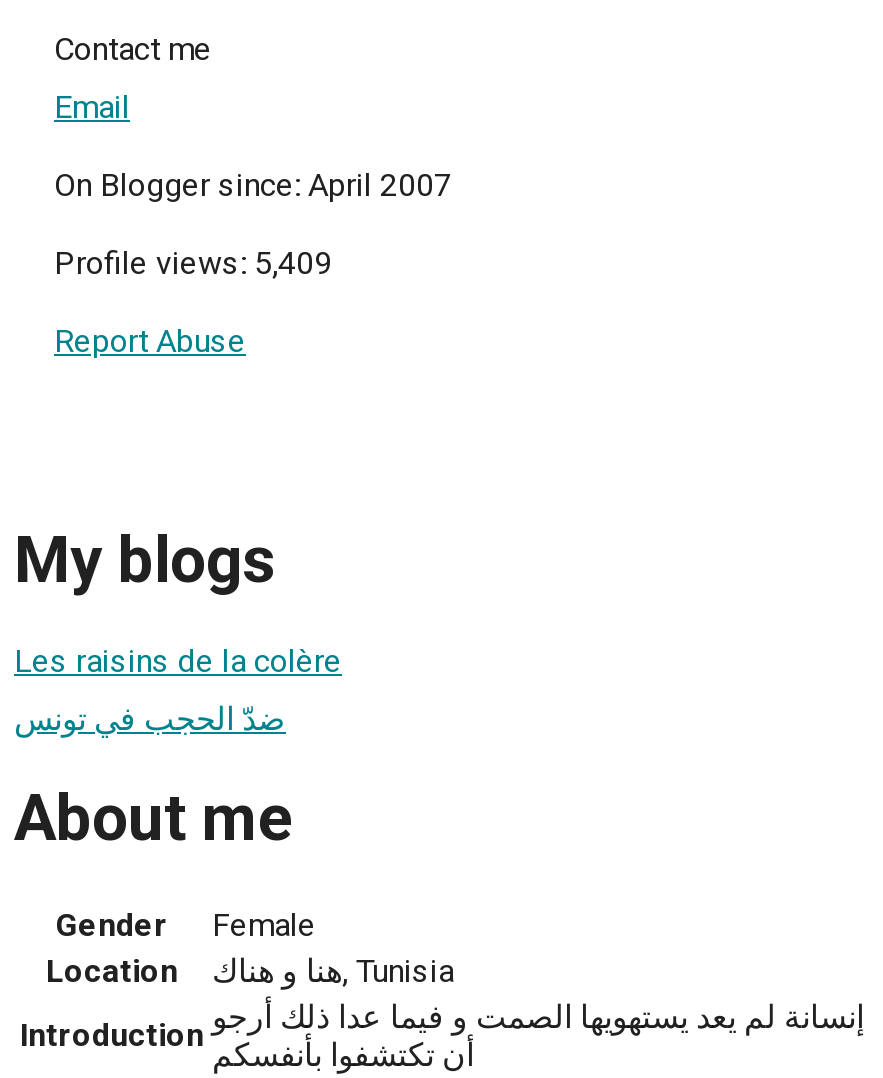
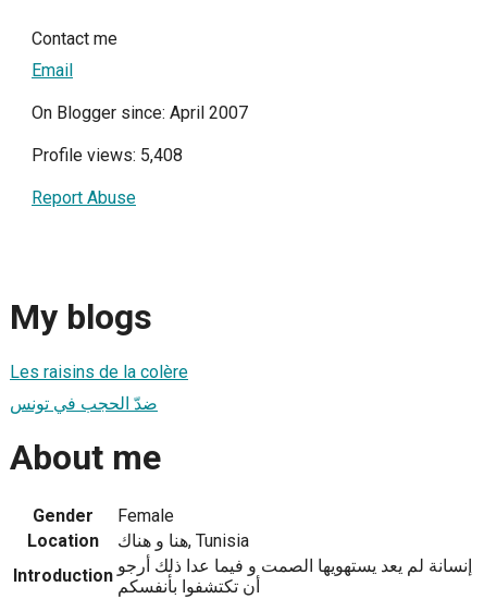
[54,244,332,282] Profile views: 5,409 -> [32,145,183,166] Profile views: 5,408

